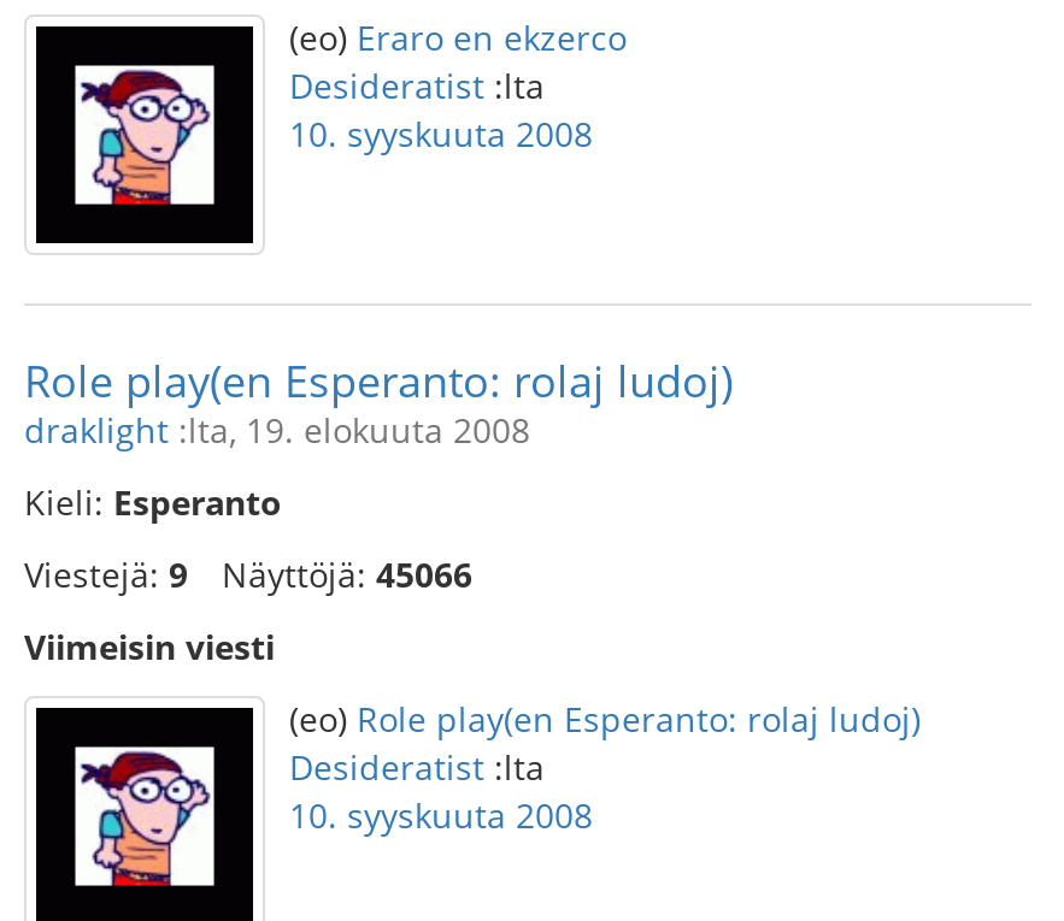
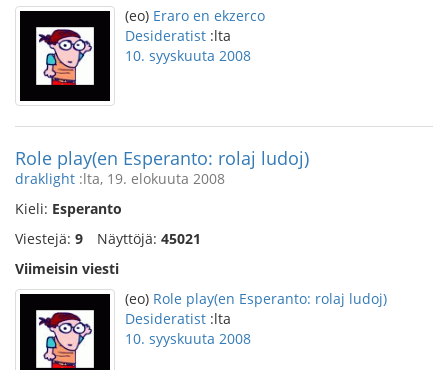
[24,551,472,597] Viestejä: 9 Näyttöjä: 45066 -> [15,229,201,248] Viestejä: 9 Näyttöjä: 45021

